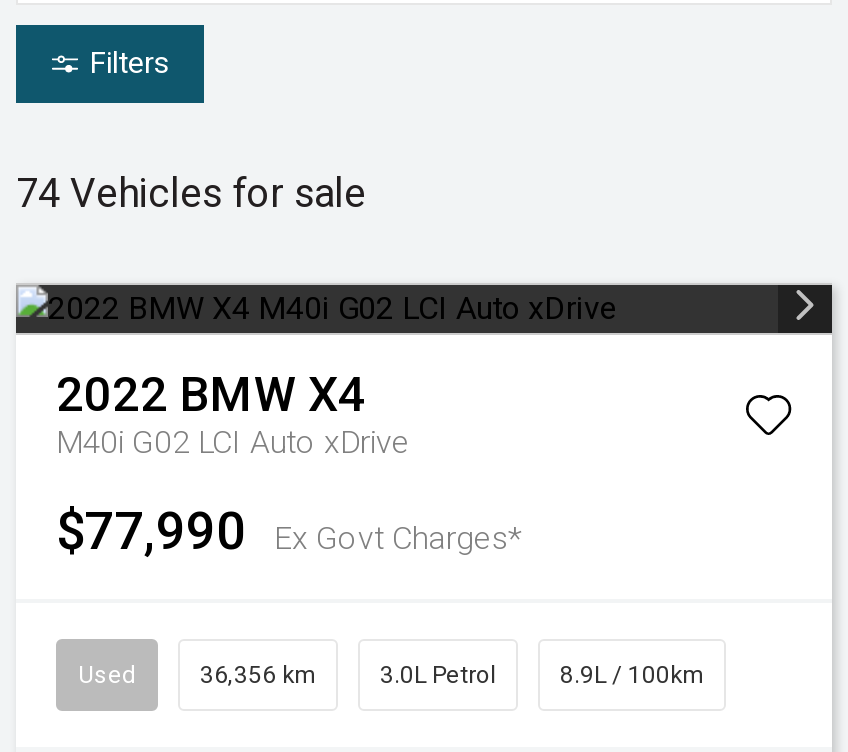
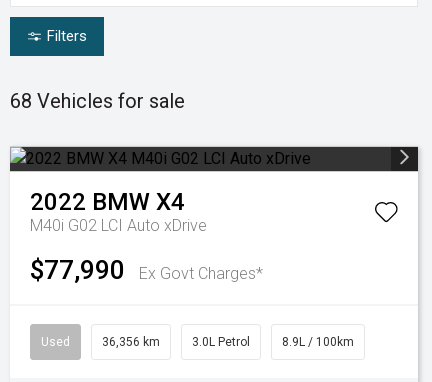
[16,169,366,217] 74 Vehicles for sale -> [10,89,185,113] 68 Vehicles for sale

